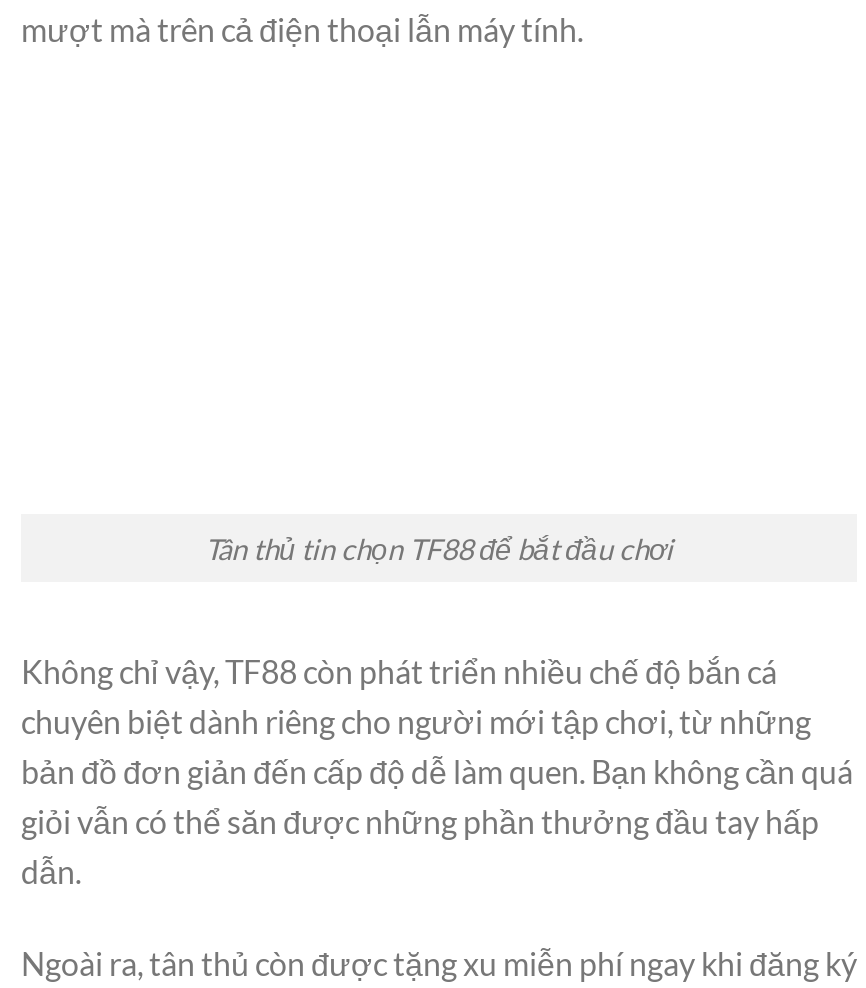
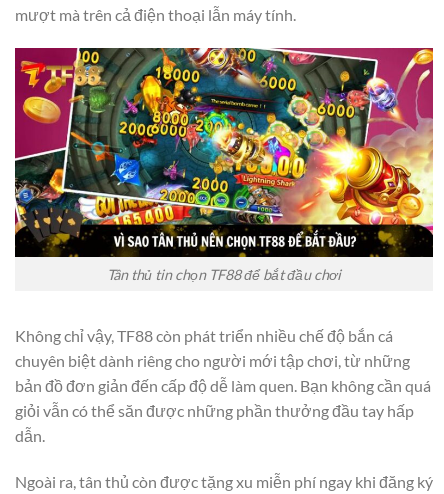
none -> [14,47,434,258] [image]

